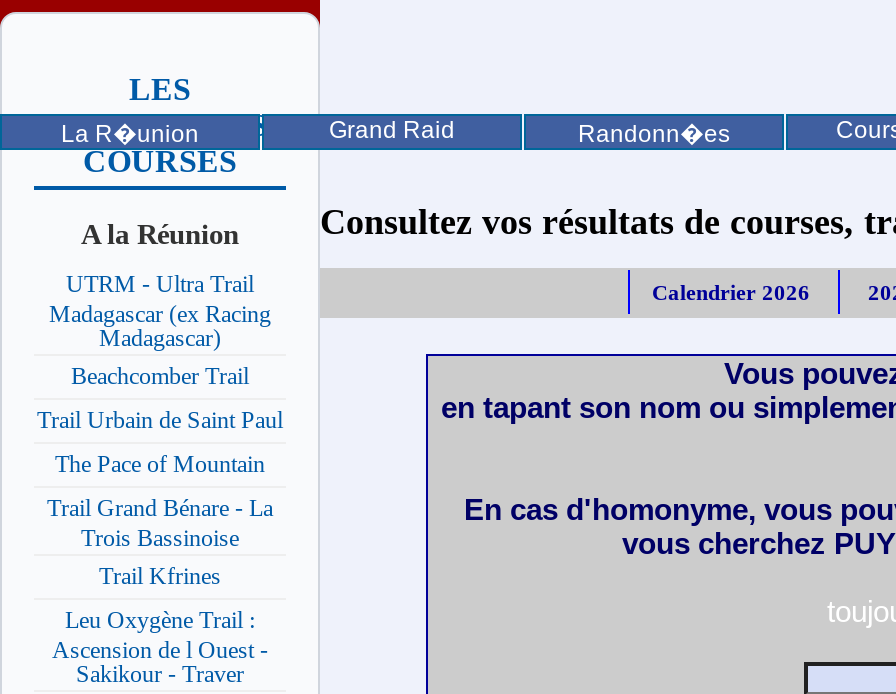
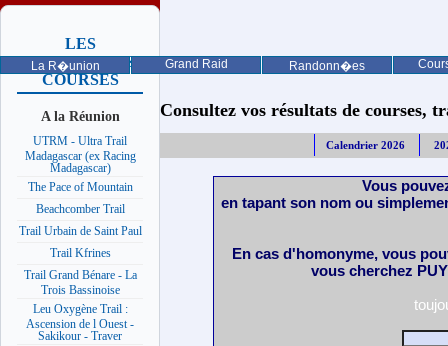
moved [37,362,283,434] -> [18,202,141,238]: Beachcomber Trail | Trail Urbain de Saint Paul
moved [55,450,265,478] -> [27,180,132,194]: The Pace of Mountain
moved [47,494,273,548] -> [23,268,136,295]: Trail Grand Bénare - La | Trois Bassinoise
moved [99,562,221,590] -> [49,246,110,260]: Trail Kfrines

